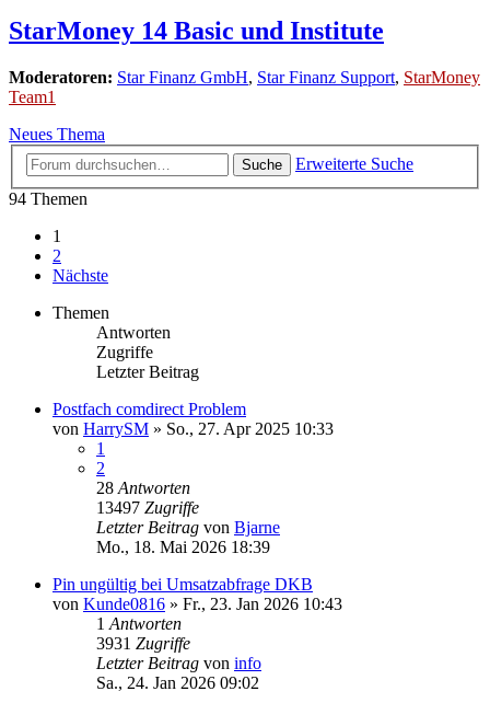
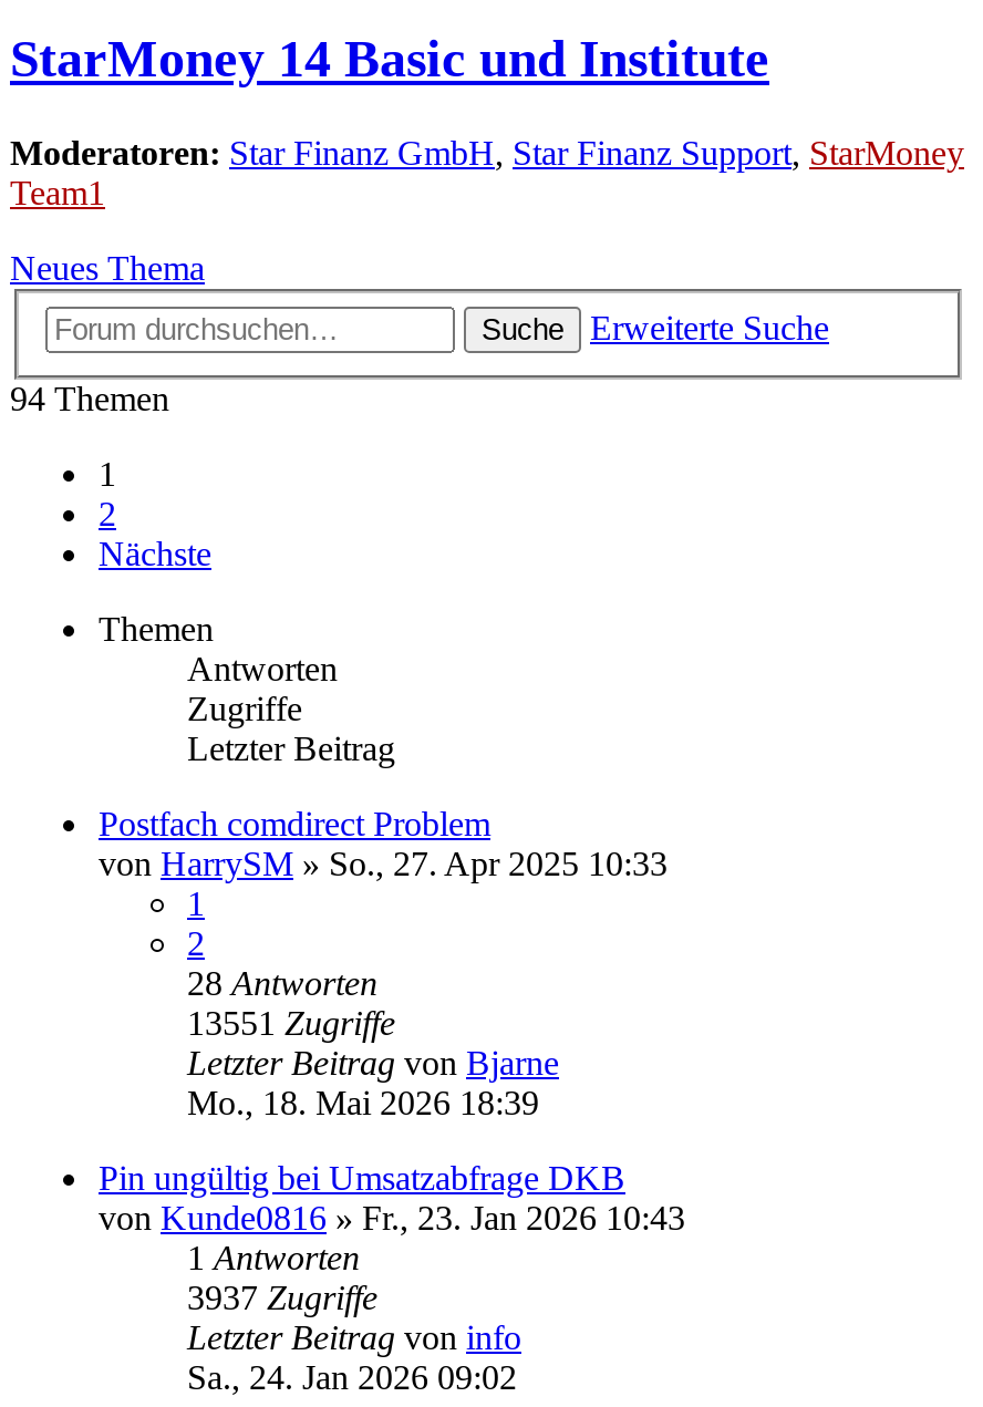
[96,498,199,517] 13497 Zugriffe -> [187,1004,395,1041] 13551 Zugriffe
[96,634,190,653] 3931 Zugriffe -> [187,1278,377,1316] 3937 Zugriffe

